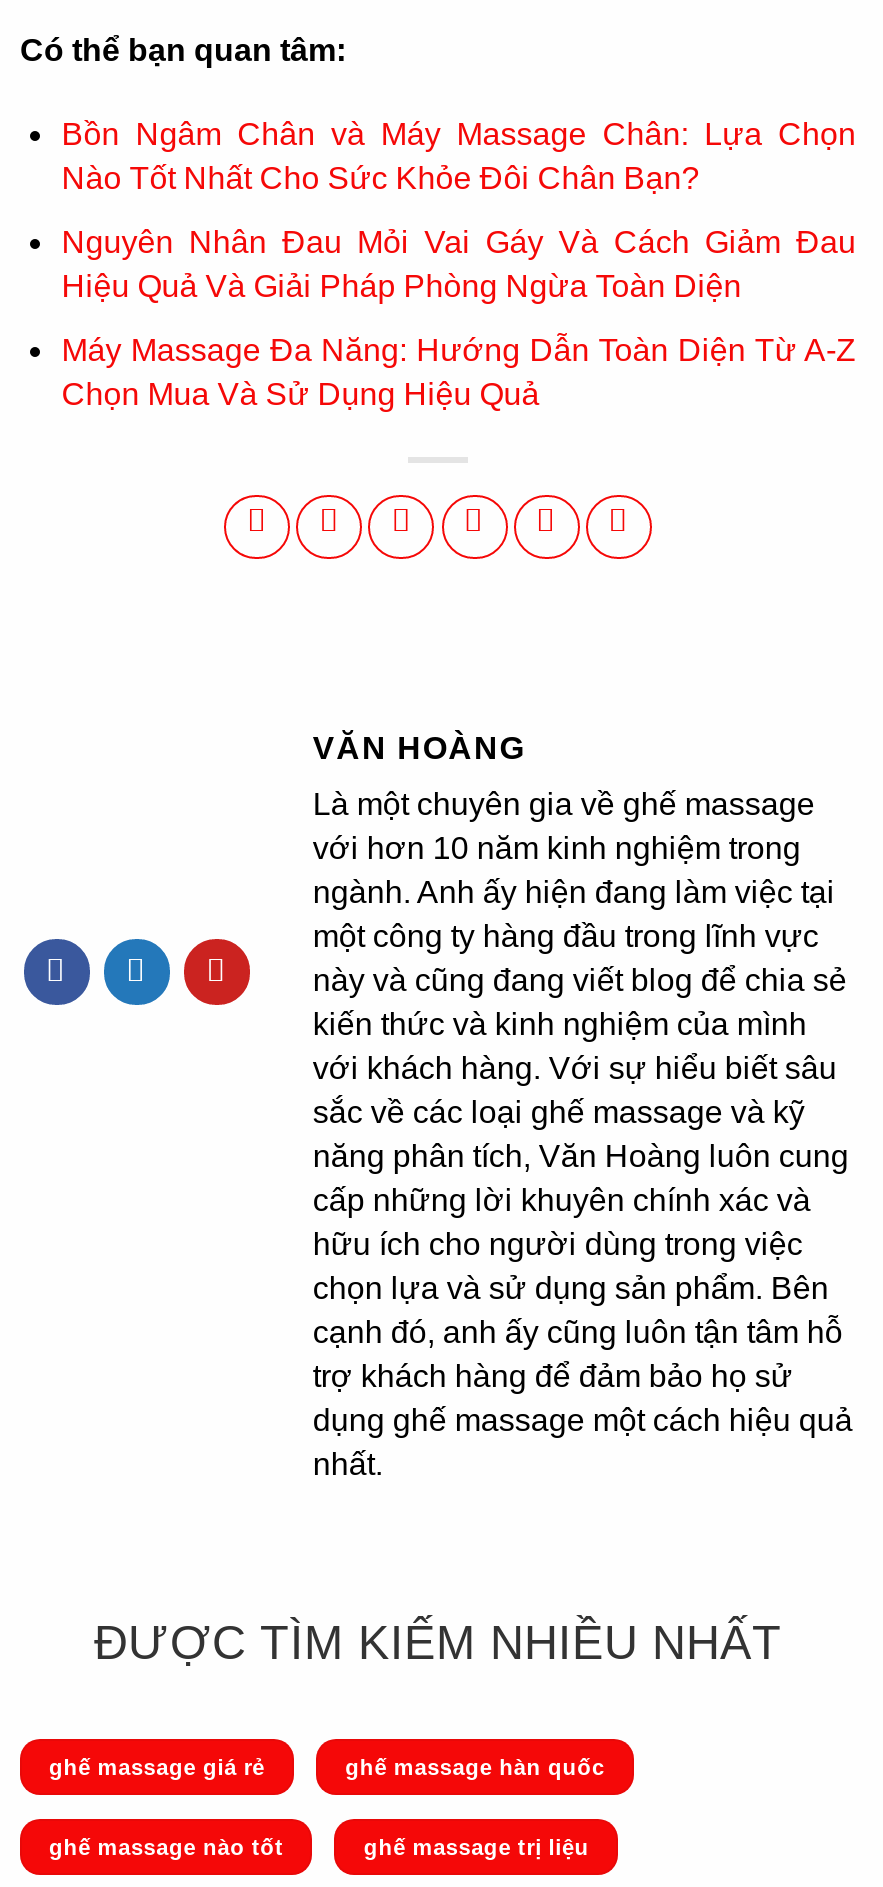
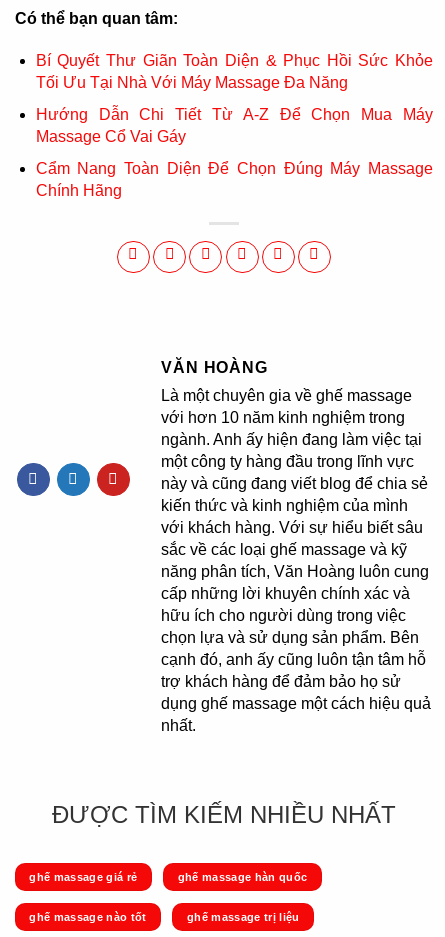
[62,118,856,196] Bồn Ngâm Chân và Máy Massage Chân: Lựa Chọn | Nào Tốt Nhất Cho Sức Khỏe Đôi Chân Bạn? -> [36,52,433,91] Bí Quyết Thư Giãn Toàn Diện & Phục Hồi Sức Khỏe | Tối Ưu Tại Nhà Với Máy Massage Đa Năng
[62,225,856,303] Nguyên Nhân Đau Mỏi Vai Gáy Và Cách Giảm Đau | Hiệu Quả Và Giải Pháp Phòng Ngừa Toàn Diện -> [36,106,433,145] Hướng Dẫn Chi Tiết Từ A-Z Để Chọn Mua Máy | Massage Cổ Vai Gáy
[62,332,856,410] Máy Massage Đa Năng: Hướng Dẫn Toàn Diện Từ A-Z | Chọn Mua Và Sử Dụng Hiệu Quả -> [36,160,433,199] Cẩm Nang Toàn Diện Để Chọn Đúng Máy Massage | Chính Hãng

